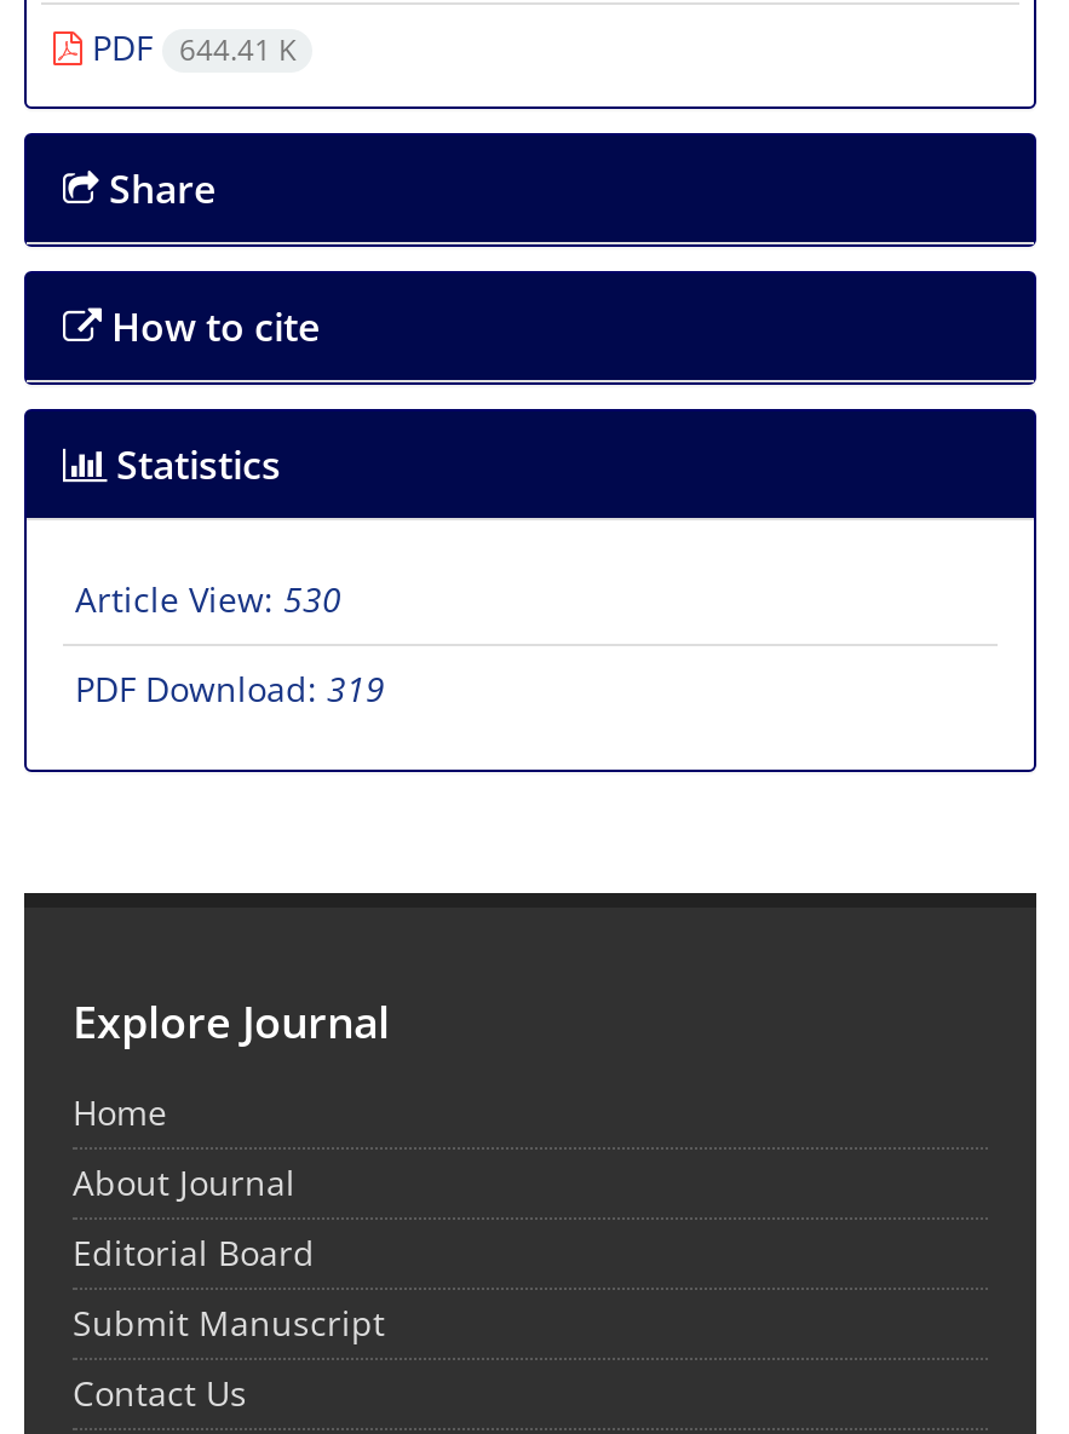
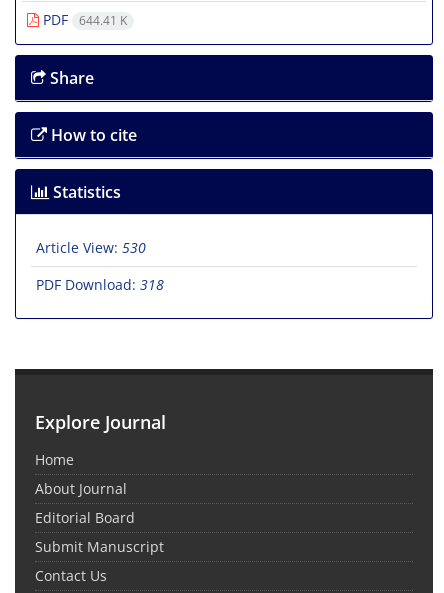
[75,666,385,712] PDF Download: 319 -> [36,275,164,294] PDF Download: 318

